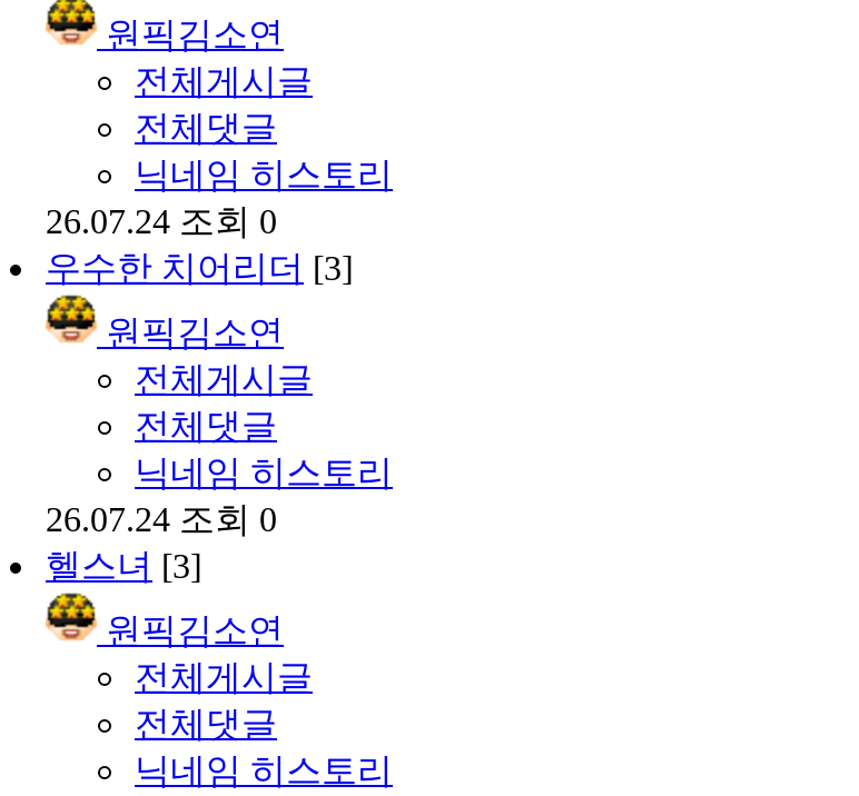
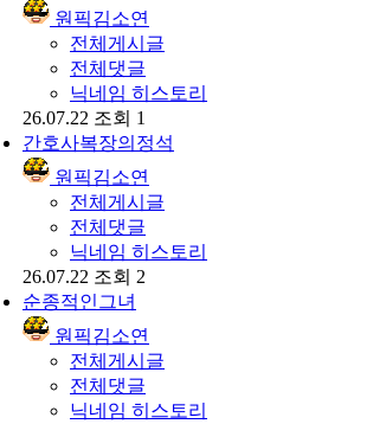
[46,203,353,288] 26.07.24 조회 0 | 우수한 치어리더 [3] -> [22,108,174,153] 26.07.22 조회 1 | 간호사복장의정석
[46,501,277,586] 26.07.24 조회 0 | 헬스녀 [3] -> [22,267,146,312] 26.07.22 조회 2 | 순종적인그녀

